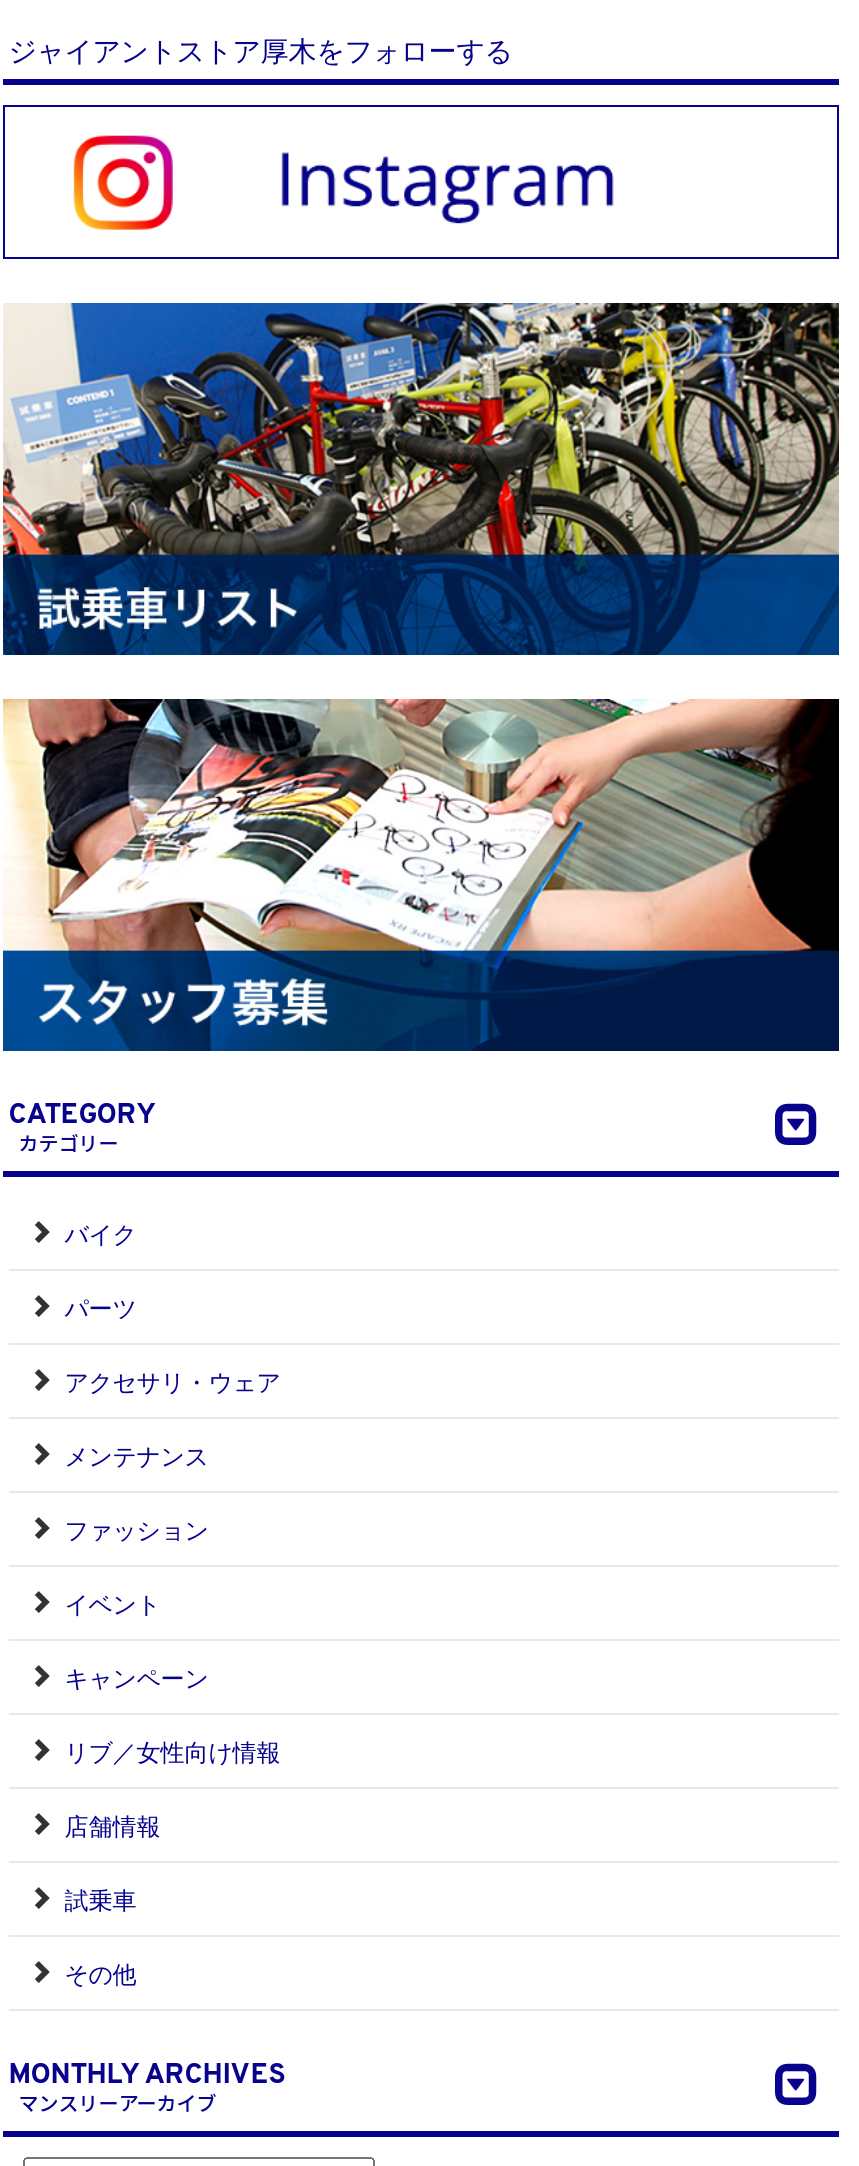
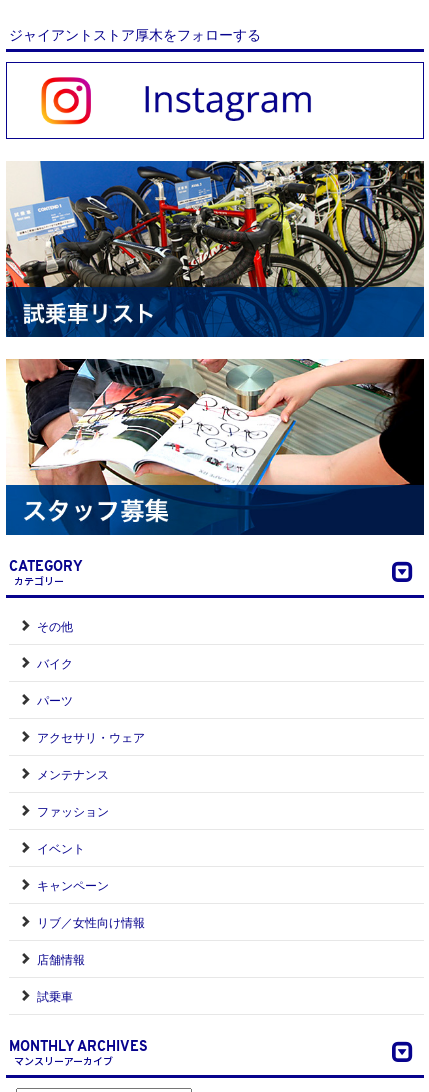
moved [65,1216,281,1916] -> [37,654,145,1004]: バイク | パーツ | アクセサリ・ウェア | ... | 店舗情報 | 試乗車
moved [65,1956,137,1990] -> [37,617,73,634]: その他

